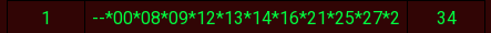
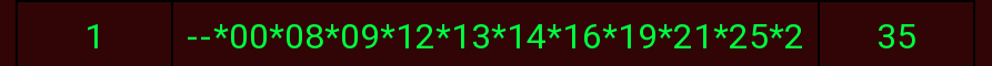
[92,8,400,29] --*00*08*09*12*13*14*16*21*25*27*2 -> [187,15,804,57] --*00*08*09*12*13*14*16*19*21*25*2
[436,8,456,29] 34 -> [876,15,916,57] 35

